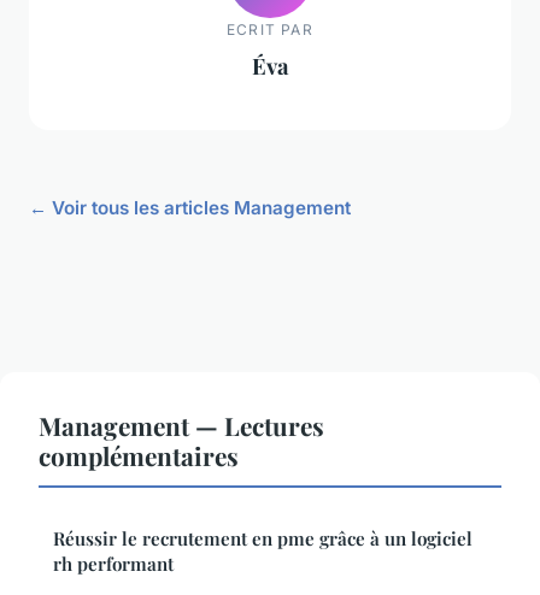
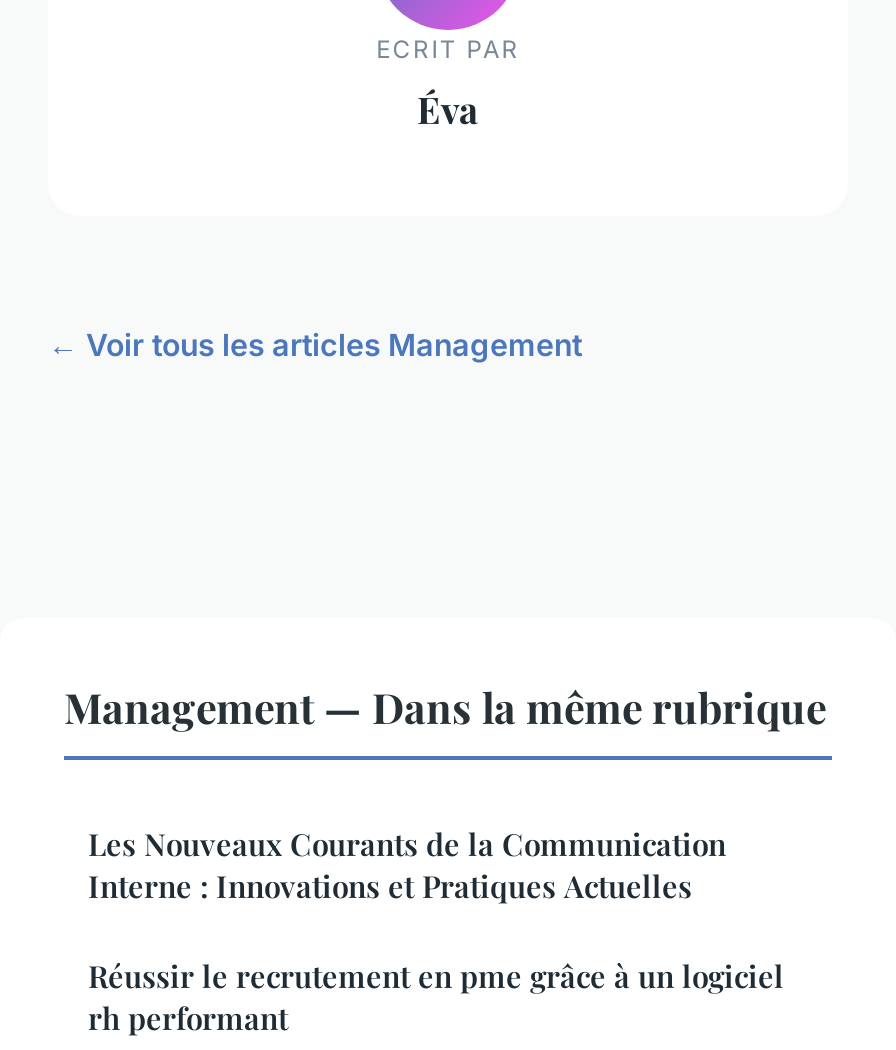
[39,409,324,472] Management — Lectures | complémentaires -> [64,678,826,906] Management — Dans la même rubrique | Les Nouveaux Courants de la Communication | Interne : Innovations et Pratiques Actuelles

